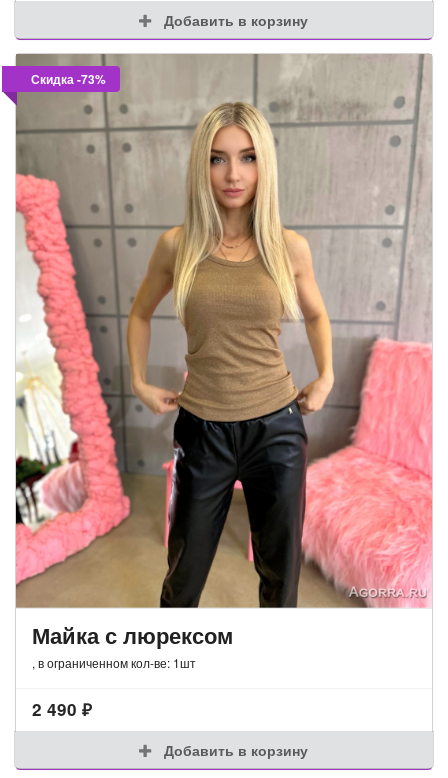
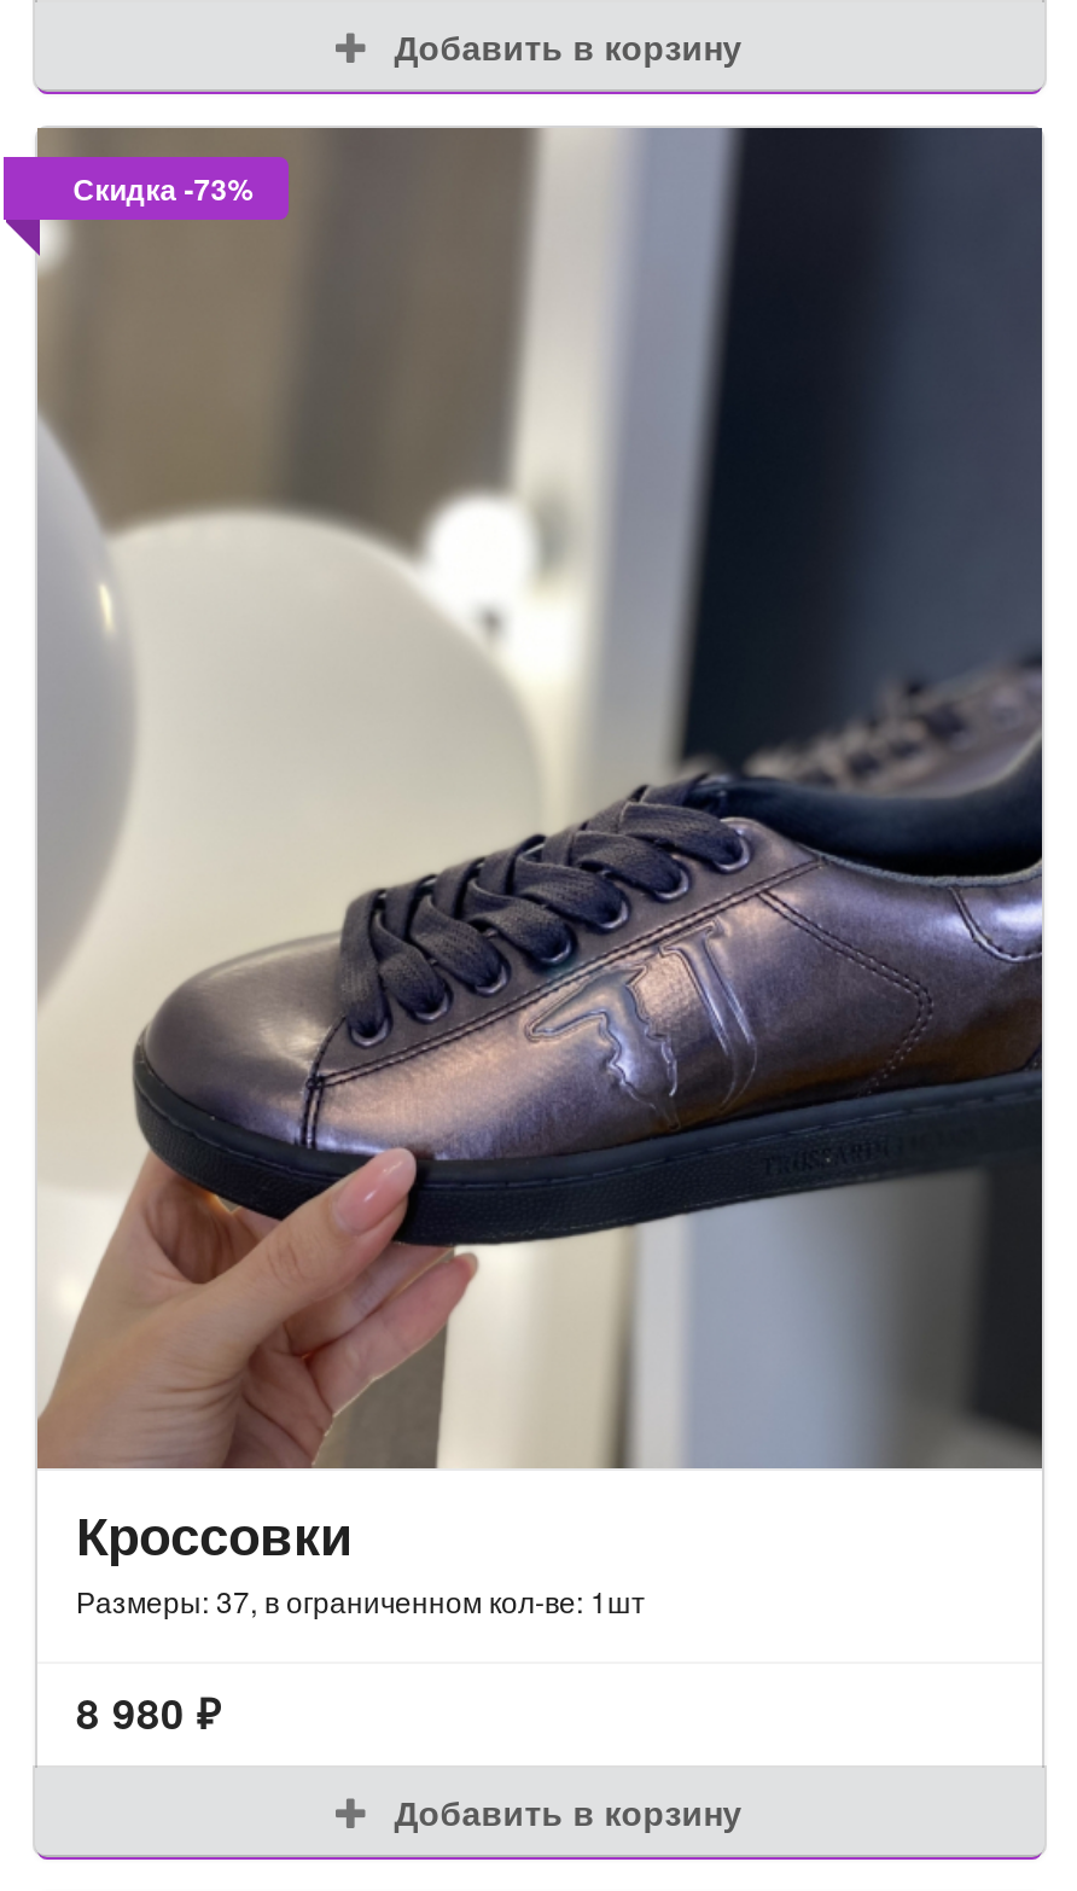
[15,53,433,671] [image] | Майка с люрексом | , в ограниченном кол-ве: 1шт -> [35,126,1044,1620] [image] | Кроссовки | Размеры: 37, в ограниченном кол-ве: 1шт
[32,697,92,721] 2 490 ₽ -> [76,1685,221,1742] 8 980 ₽

